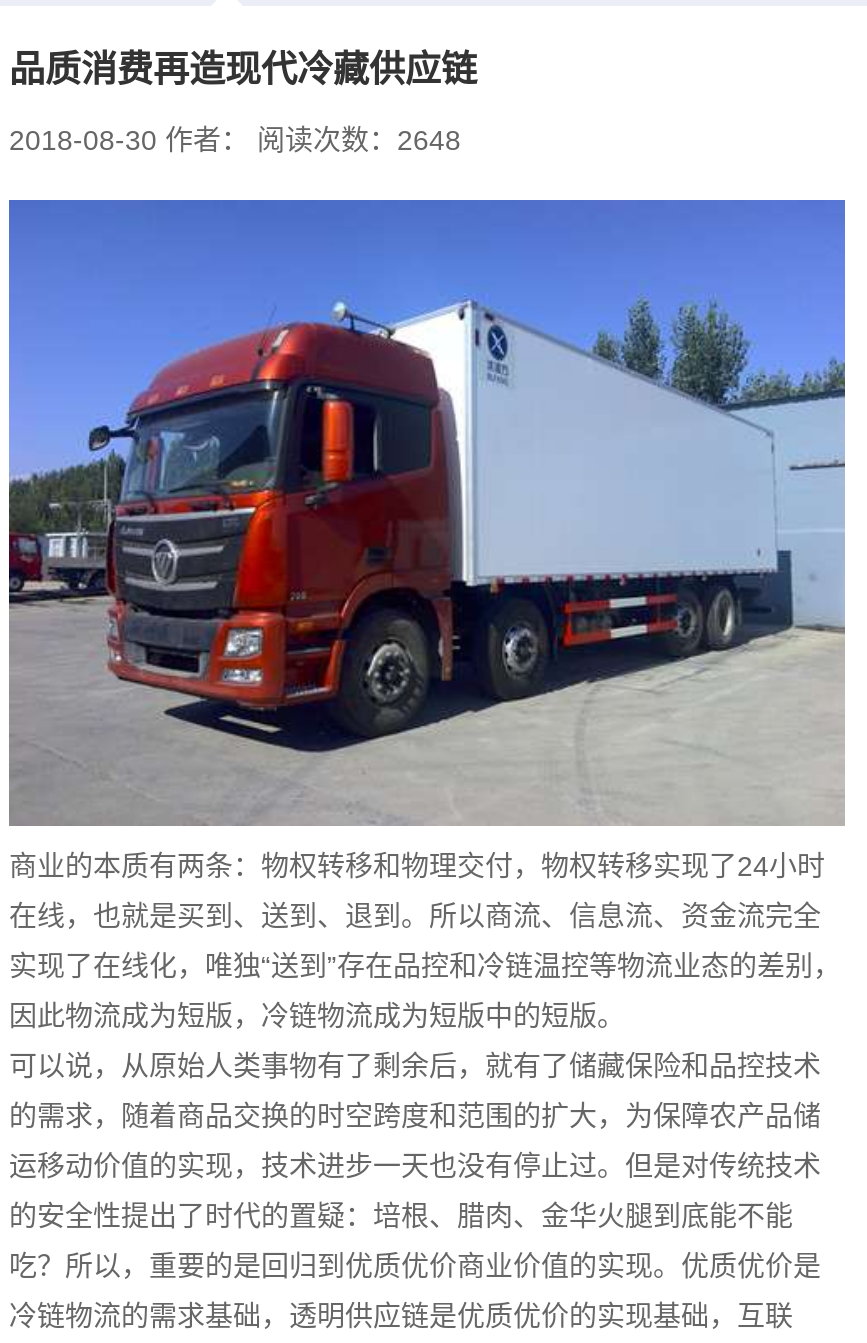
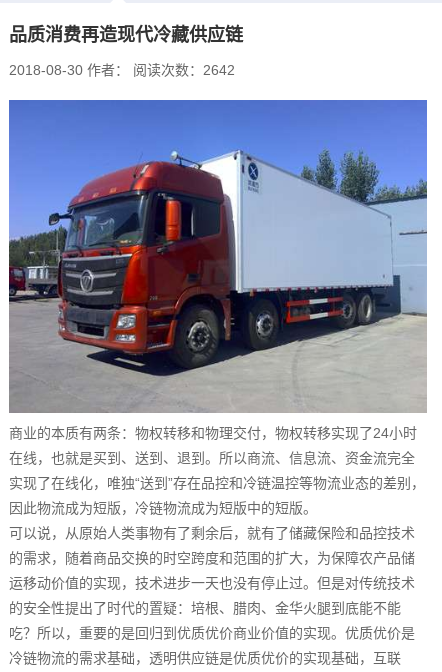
[9,123,461,155] 2018-08-30 作者： 阅读次数：2648 -> [9,62,235,78] 2018-08-30 作者： 阅读次数：2642

